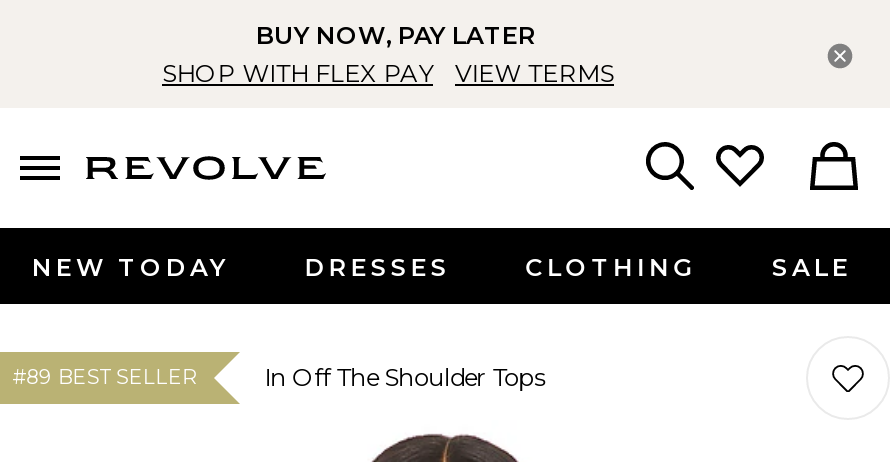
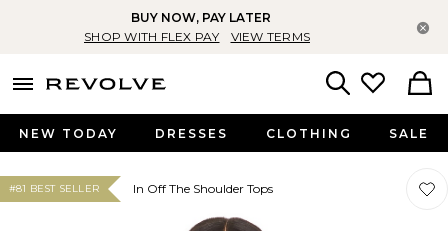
[12,364,196,390] #89 BEST SELLER -> [9,182,99,195] #81 BEST SELLER

